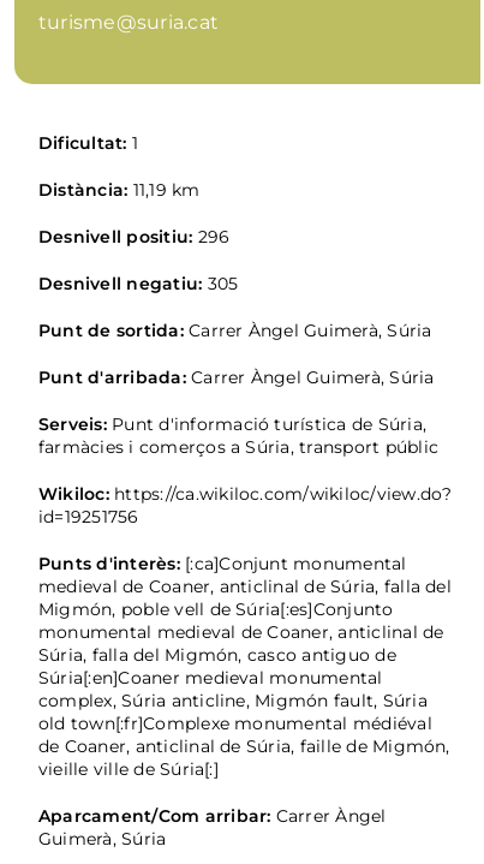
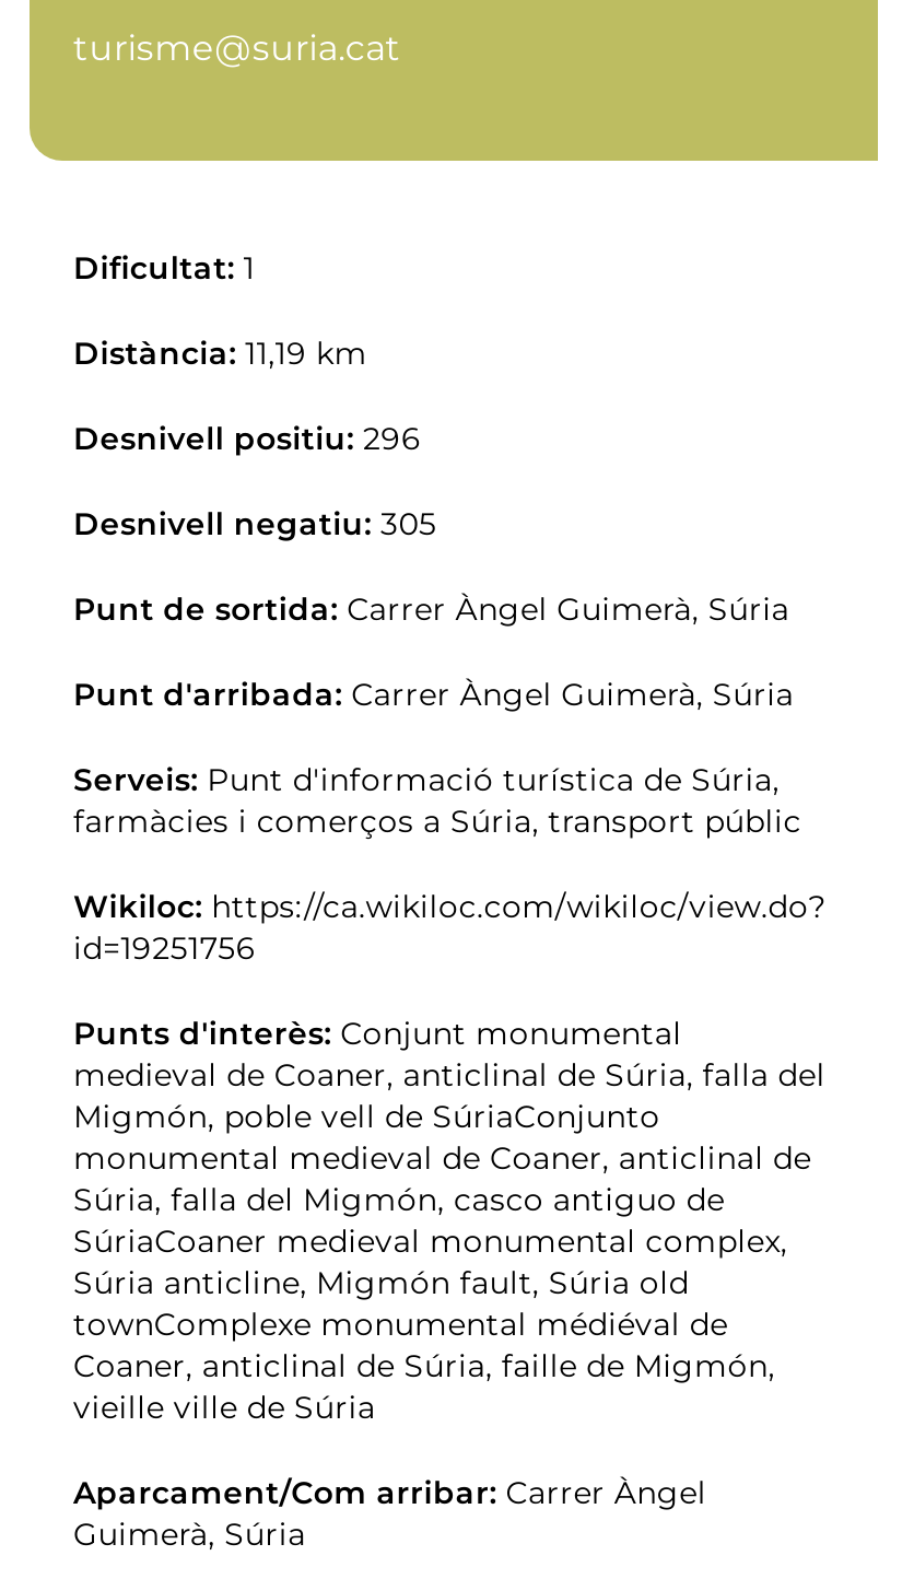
[38,553,407,574] Punts d'interès: [:ca]Conjunt monumental -> [73,1014,682,1053] Punts d'interès: Conjunt monumental
[38,598,393,620] Migmón, poble vell de Súria[:es]Conjunto -> [73,1097,660,1136] Migmón, poble vell de SúriaConjunto
[38,667,450,780] Súria[:en]Coaner medieval monumental | complex, Súria anticline, Migmón fault, Súria | old town[:fr]Complexe monumental médiéval | de Coaner, anticlinal de Súria, faille de Migmón, | vieille ville de Súria[:] -> [73,1221,787,1427] SúriaCoaner medieval monumental complex, | Súria anticline, Migmón fault, Súria old | townComplexe monumental médiéval de | Coaner, anticlinal de Súria, faille de Migmón, | vieille ville de Súria

